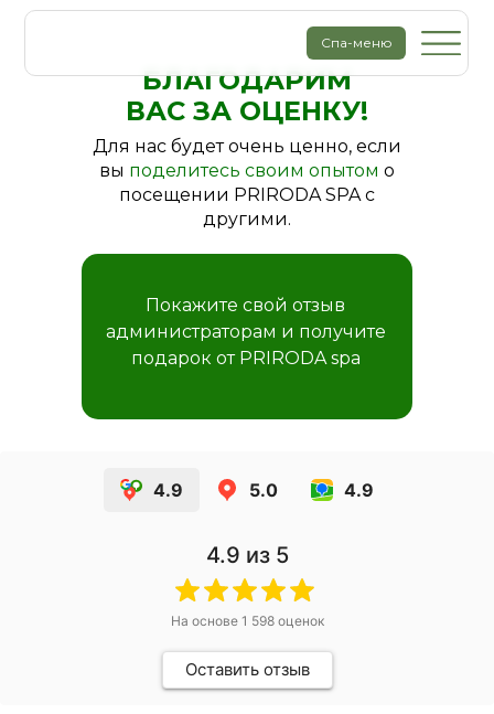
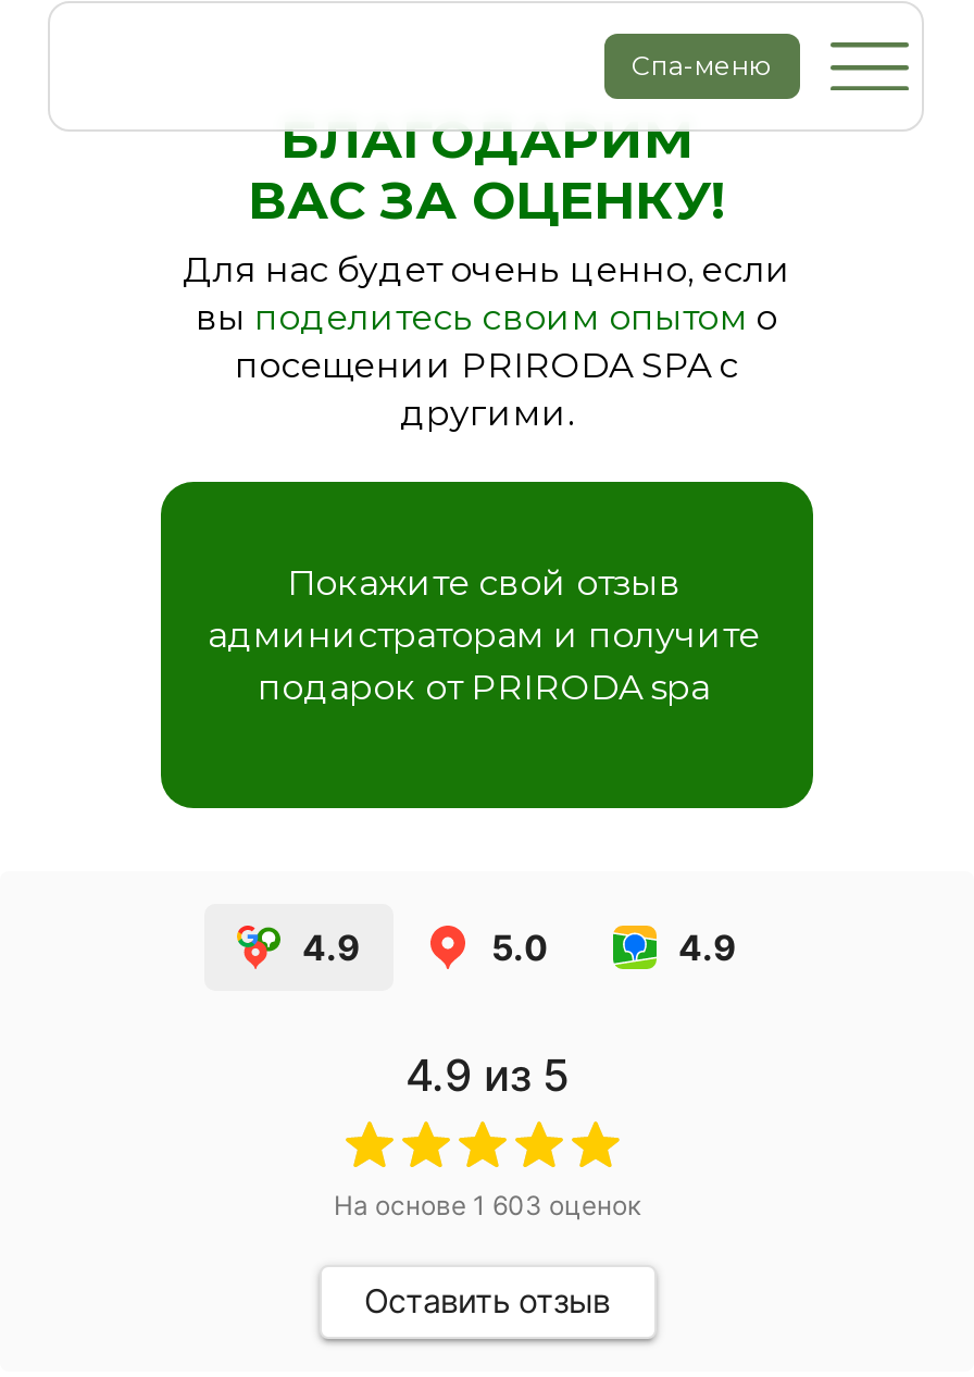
[170,612,324,629] На основе 1 598 оценок -> [334,1189,640,1221] На основе 1 603 оценок

